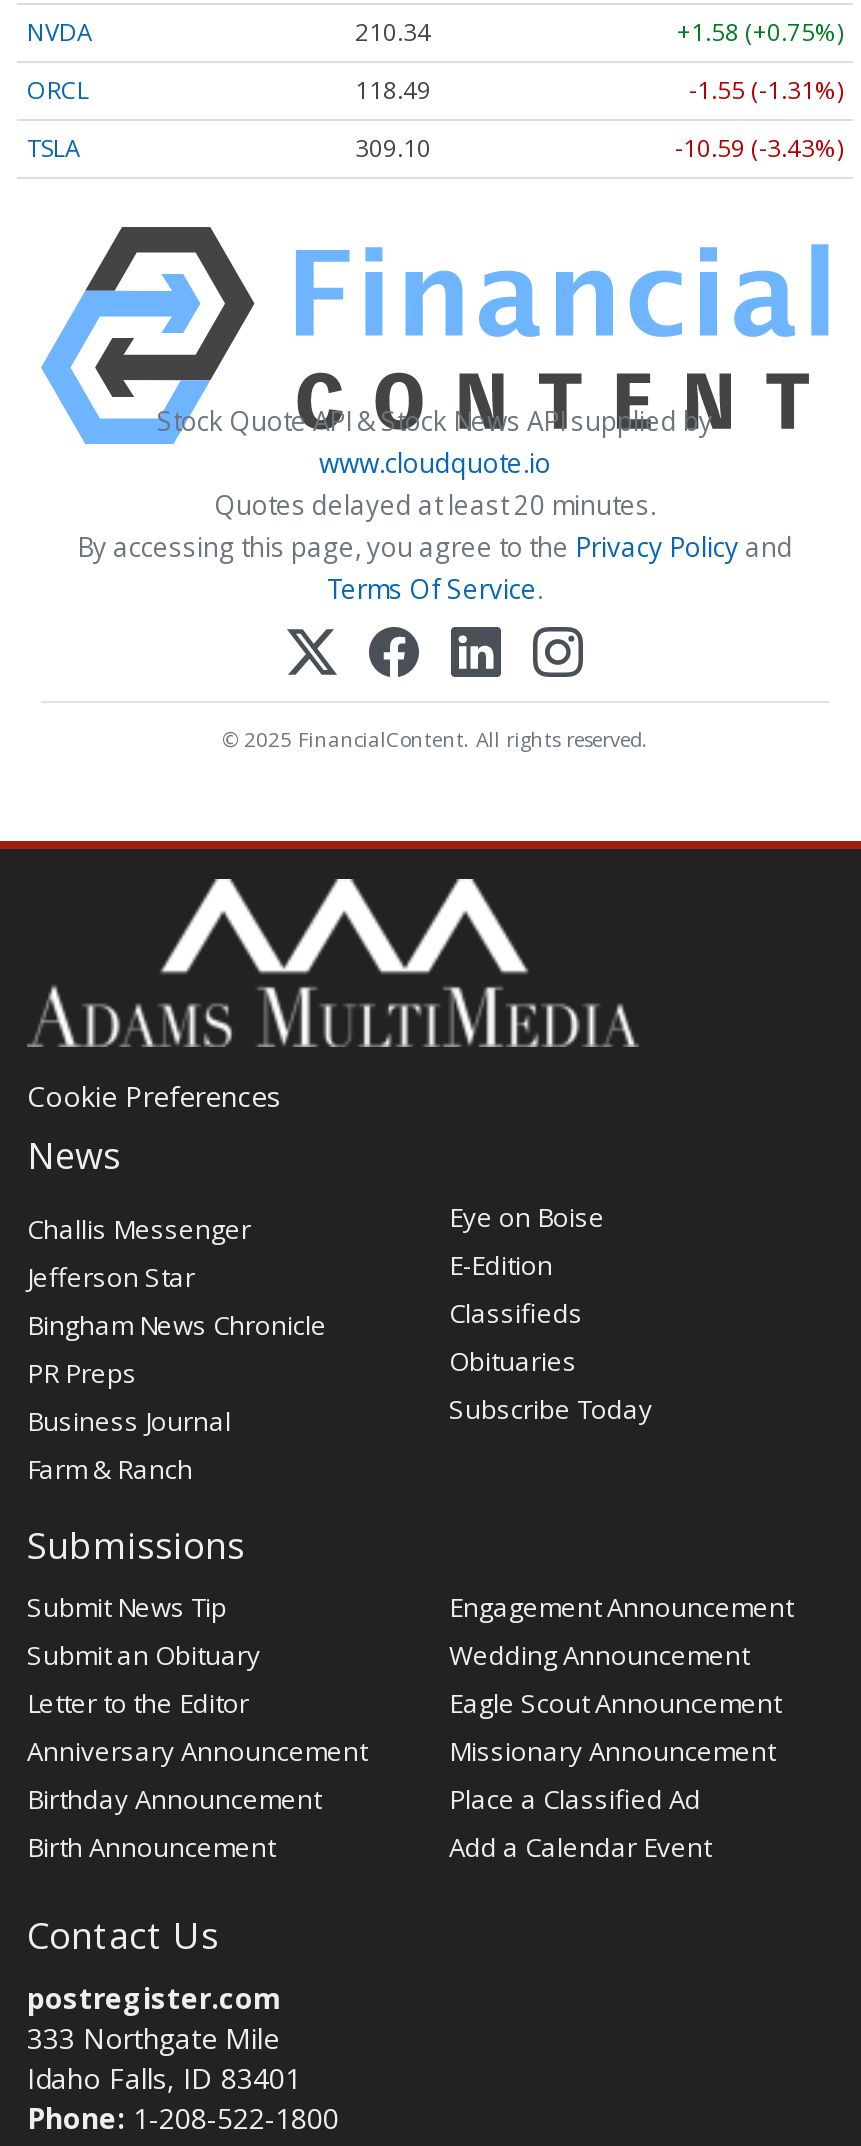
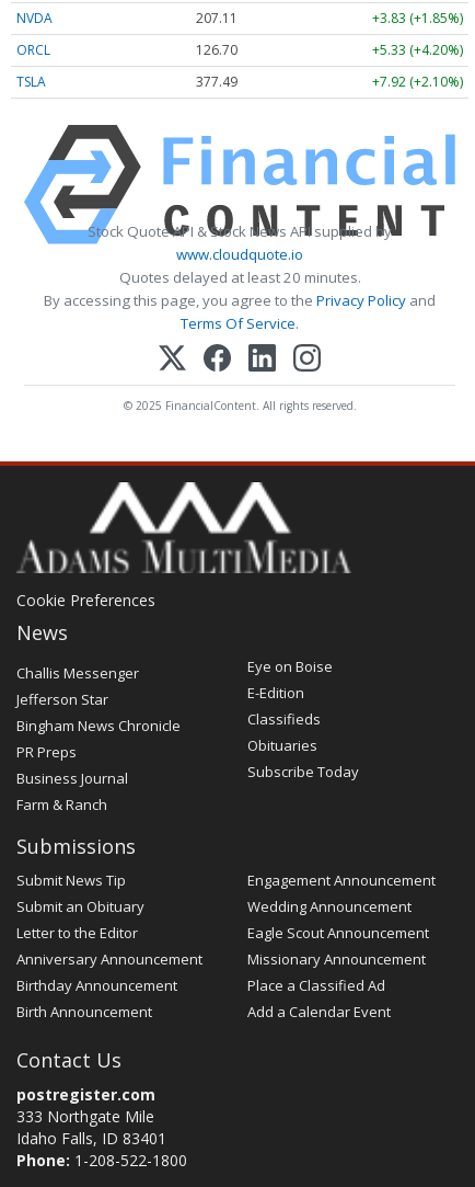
[355,16,431,50] 210.34 -> [196,9,237,28] 207.11
[677,16,843,50] +1.58 (+0.75%) -> [372,9,463,28] +3.83 (+1.85%)
[355,74,431,108] 118.49 -> [196,41,237,60] 126.70
[689,74,843,108] -1.55 (-1.31%) -> [372,41,463,60] +5.33 (+4.20%)
[355,132,431,166] 309.10 -> [196,73,237,92] 377.49
[675,132,843,166] -10.59 (-3.43%) -> [372,73,463,92] +7.92 (+2.10%)

